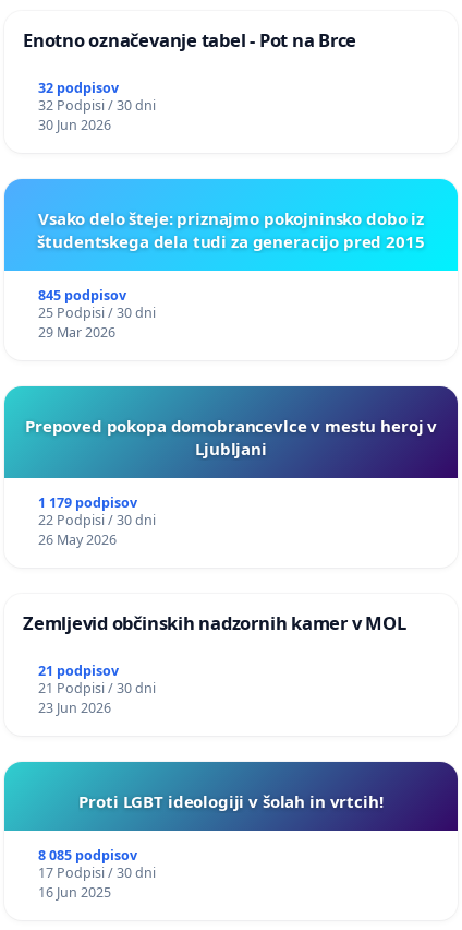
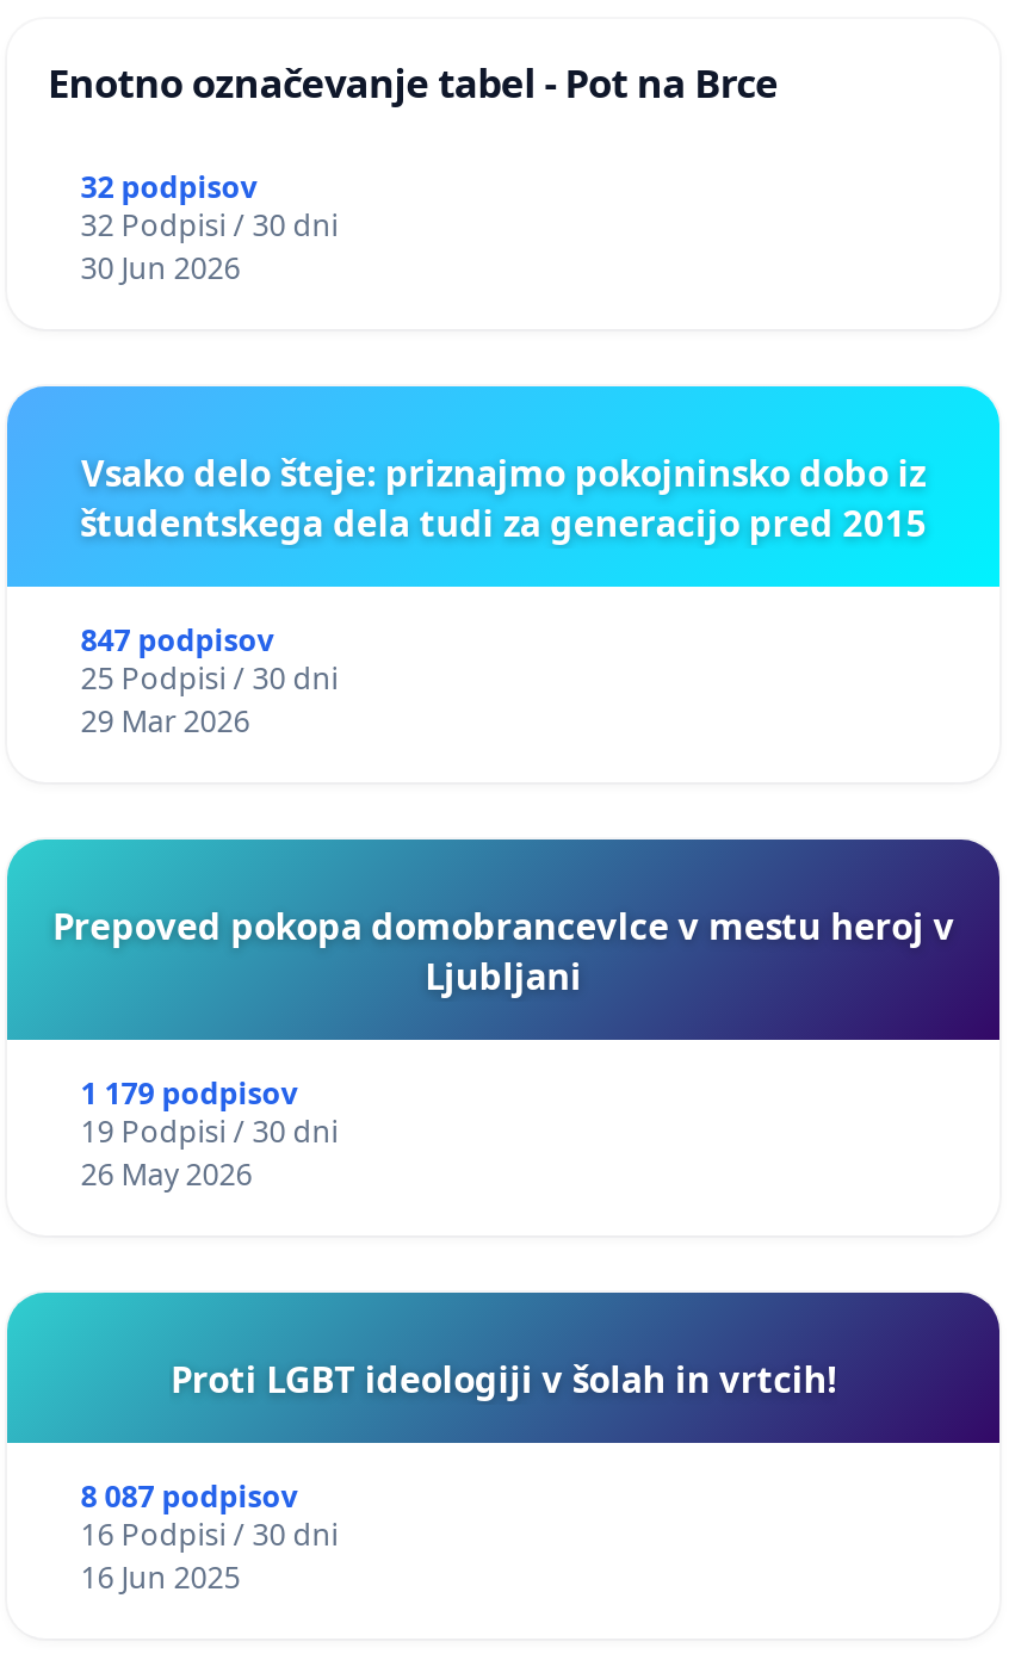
[38,286,126,304] 845 podpisov -> [81,620,274,660] 847 podpisov
[38,511,156,529] 22 Podpisi / 30 dni -> [81,1111,338,1151] 19 Podpisi / 30 dni
[23,610,406,717] Zemljevid občinskih nadzornih kamer v MOL | 21 podpisov | 21 Podpisi / 30 dni | 23 Jun 2026 -> none
[38,846,137,864] 8 085 podpisov -> [81,1476,298,1516] 8 087 podpisov
[38,863,156,882] 17 Podpisi / 30 dni -> [81,1514,338,1555] 16 Podpisi / 30 dni

